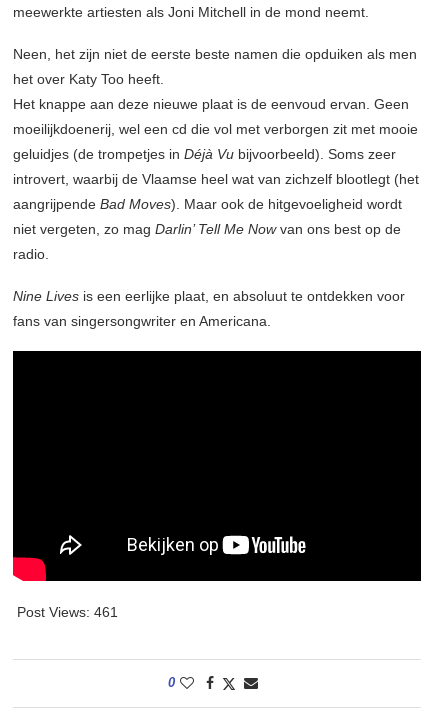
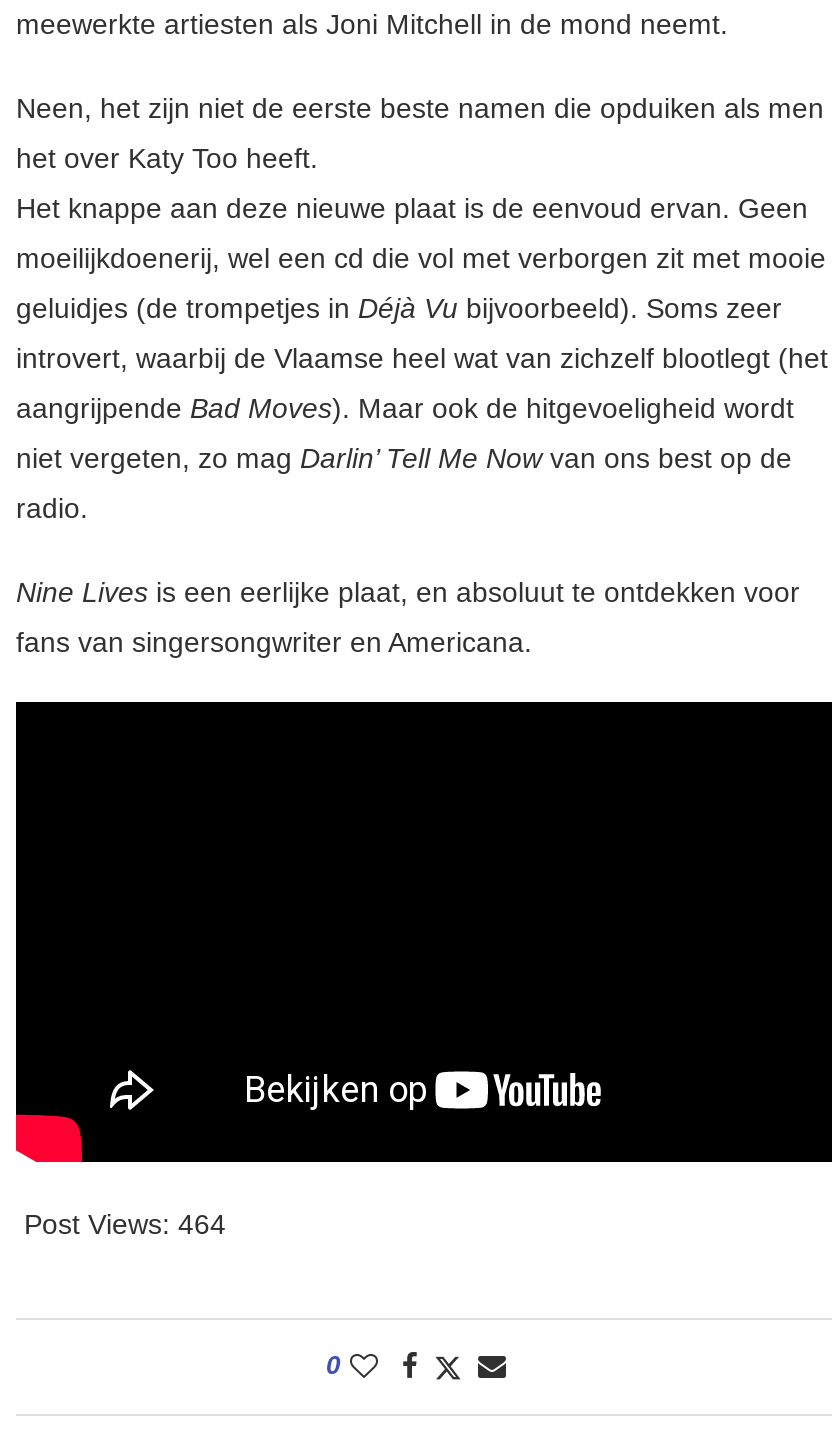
[17,604,118,620] Post Views: 461 -> [24,1208,226,1240] Post Views: 464

